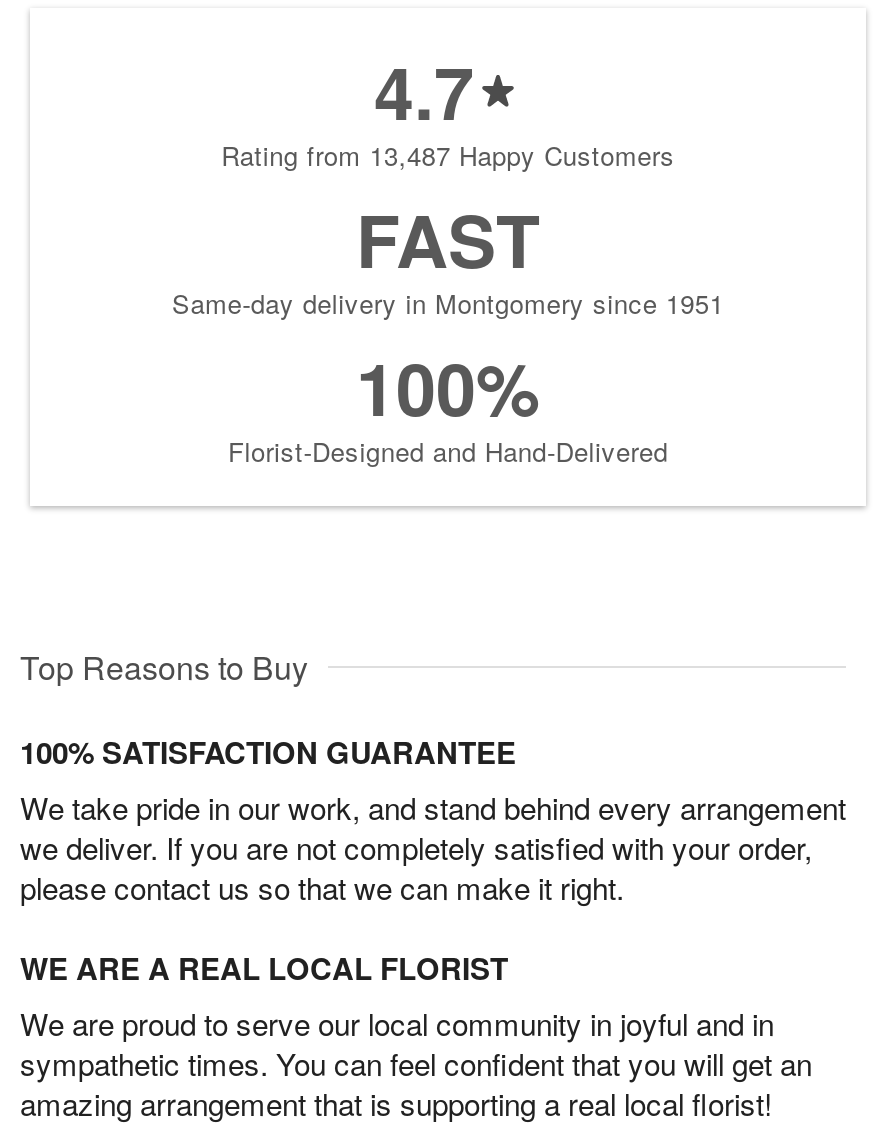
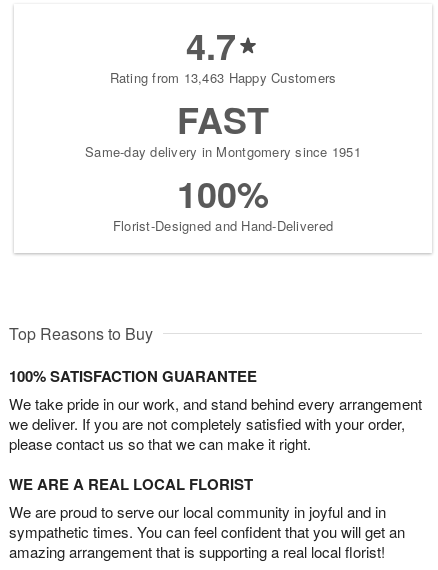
[221,137,675,175] Rating from 13,487 Happy Customers -> [110,68,336,87] Rating from 13,463 Happy Customers

